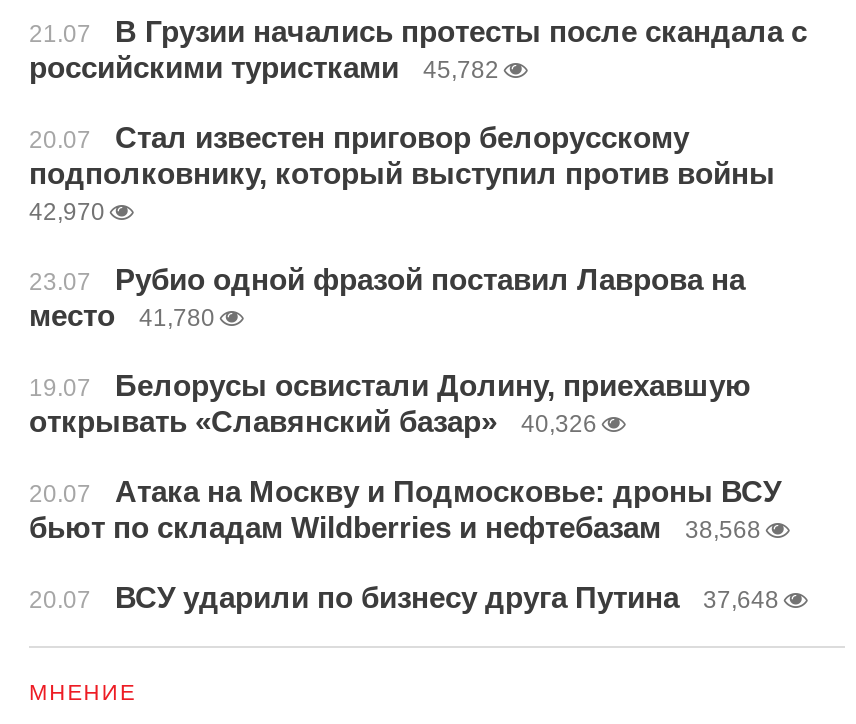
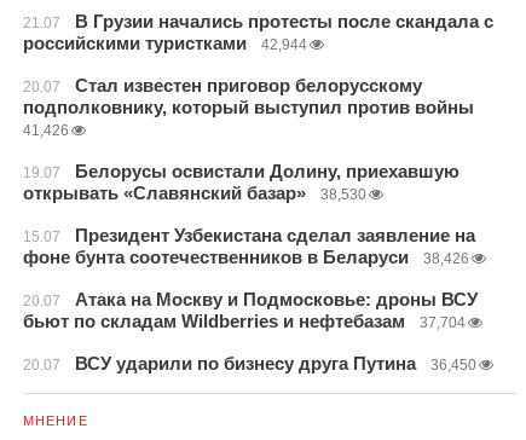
[29,50,499,84] российскими туристками 45,782 -> [23,33,307,53] российскими туристками 42,944
[29,198,745,332] 42,970 | 23.07 | Рубио одной фразой поставил Лаврова на | место | 41,780 -> [23,122,69,139] 41,426
moved [29,368,751,438] -> [23,161,459,203]: 19.07 | Белорусы освистали Долину, приехавшую | открывать «Славянский базар»
[521,410,597,438] 40,326 -> [23,186,475,267] 38,530 | 15.07 | Президент Узбекистана сделал заявление на | фоне бунта соотечественников в Беларуси | 38,426
[29,510,761,544] бьют по складам Wildberries и нефтебазам 38,568 -> [23,311,466,331] бьют по складам Wildberries и нефтебазам 37,704
[29,580,779,614] 20.07 ВСУ ударили по бизнесу друга Путина 37,648 -> [23,353,476,374] 20.07 ВСУ ударили по бизнесу друга Путина 36,450

